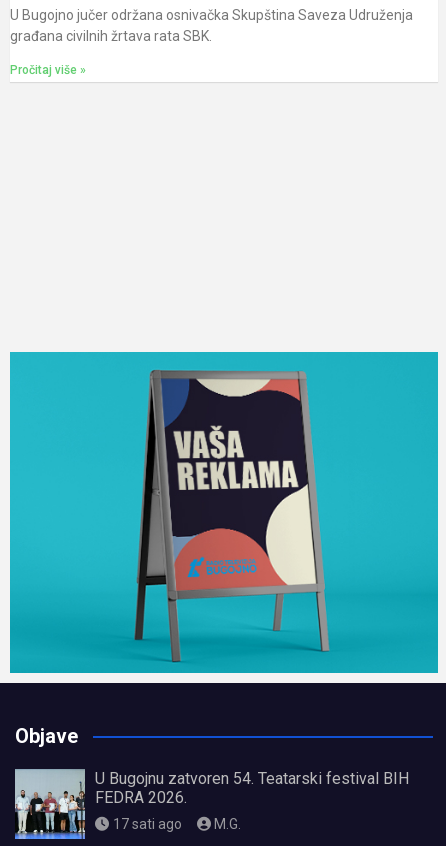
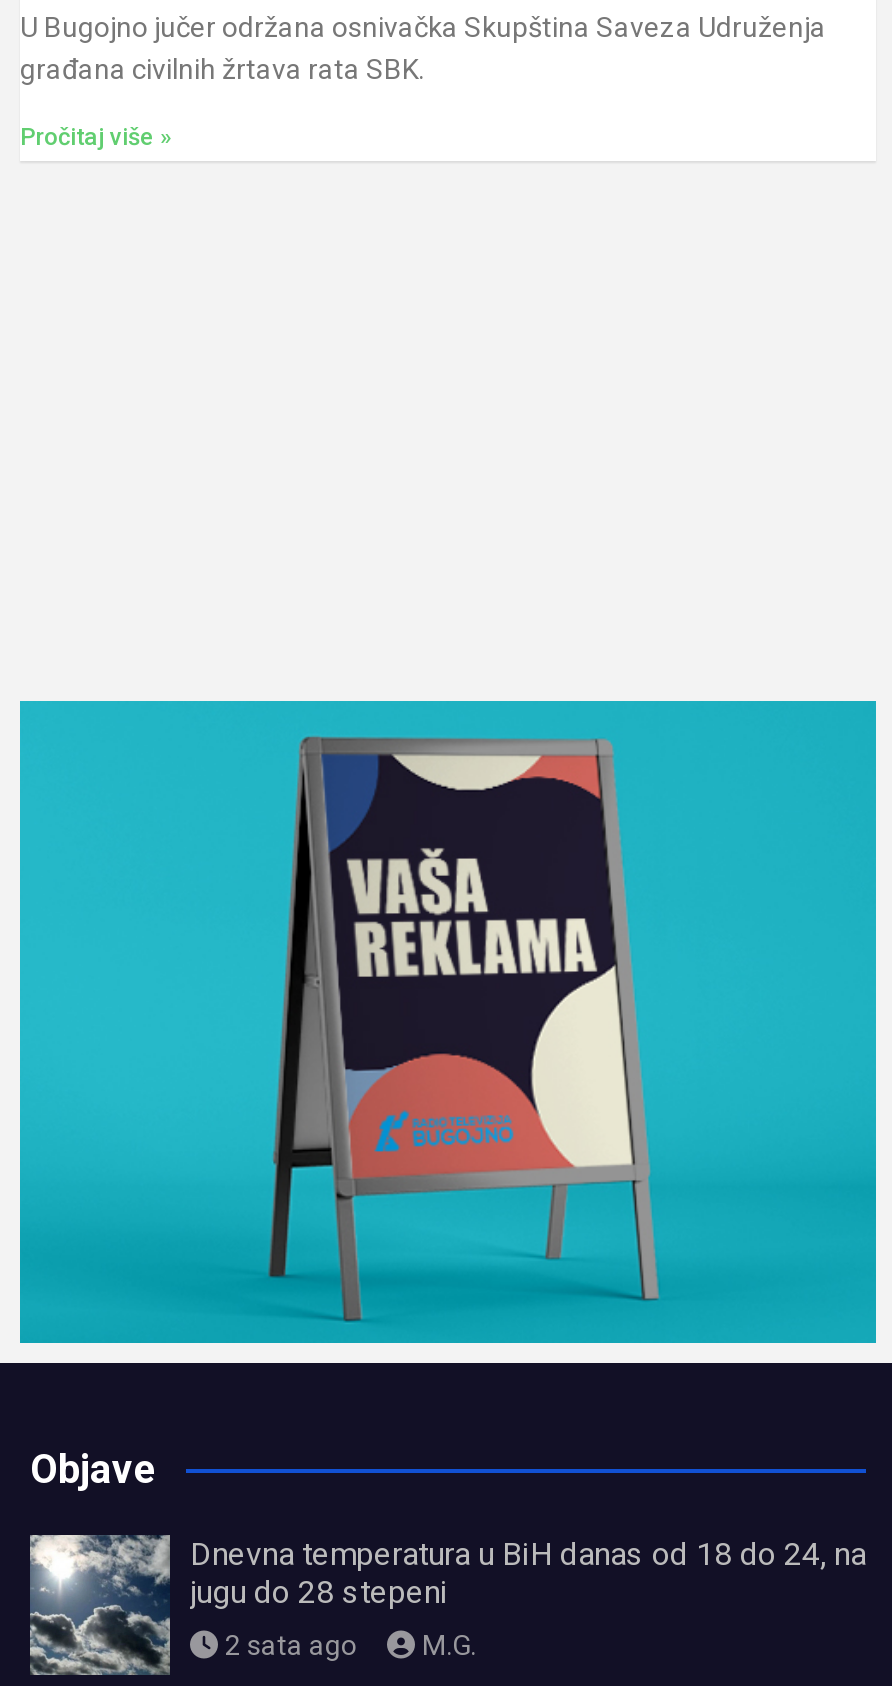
[14,769,409,840] [image] | U Bugojnu zatvoren 54. Teatarski festival BIH | FEDRA 2026. -> [28,1535,866,1677] [image] | Dnevna temperatura u BiH danas od 18 do 24, na | jugu do 28 stepeni
[112,816,181,832] 17 sati ago -> [225,1630,357,1662] 2 sata ago

